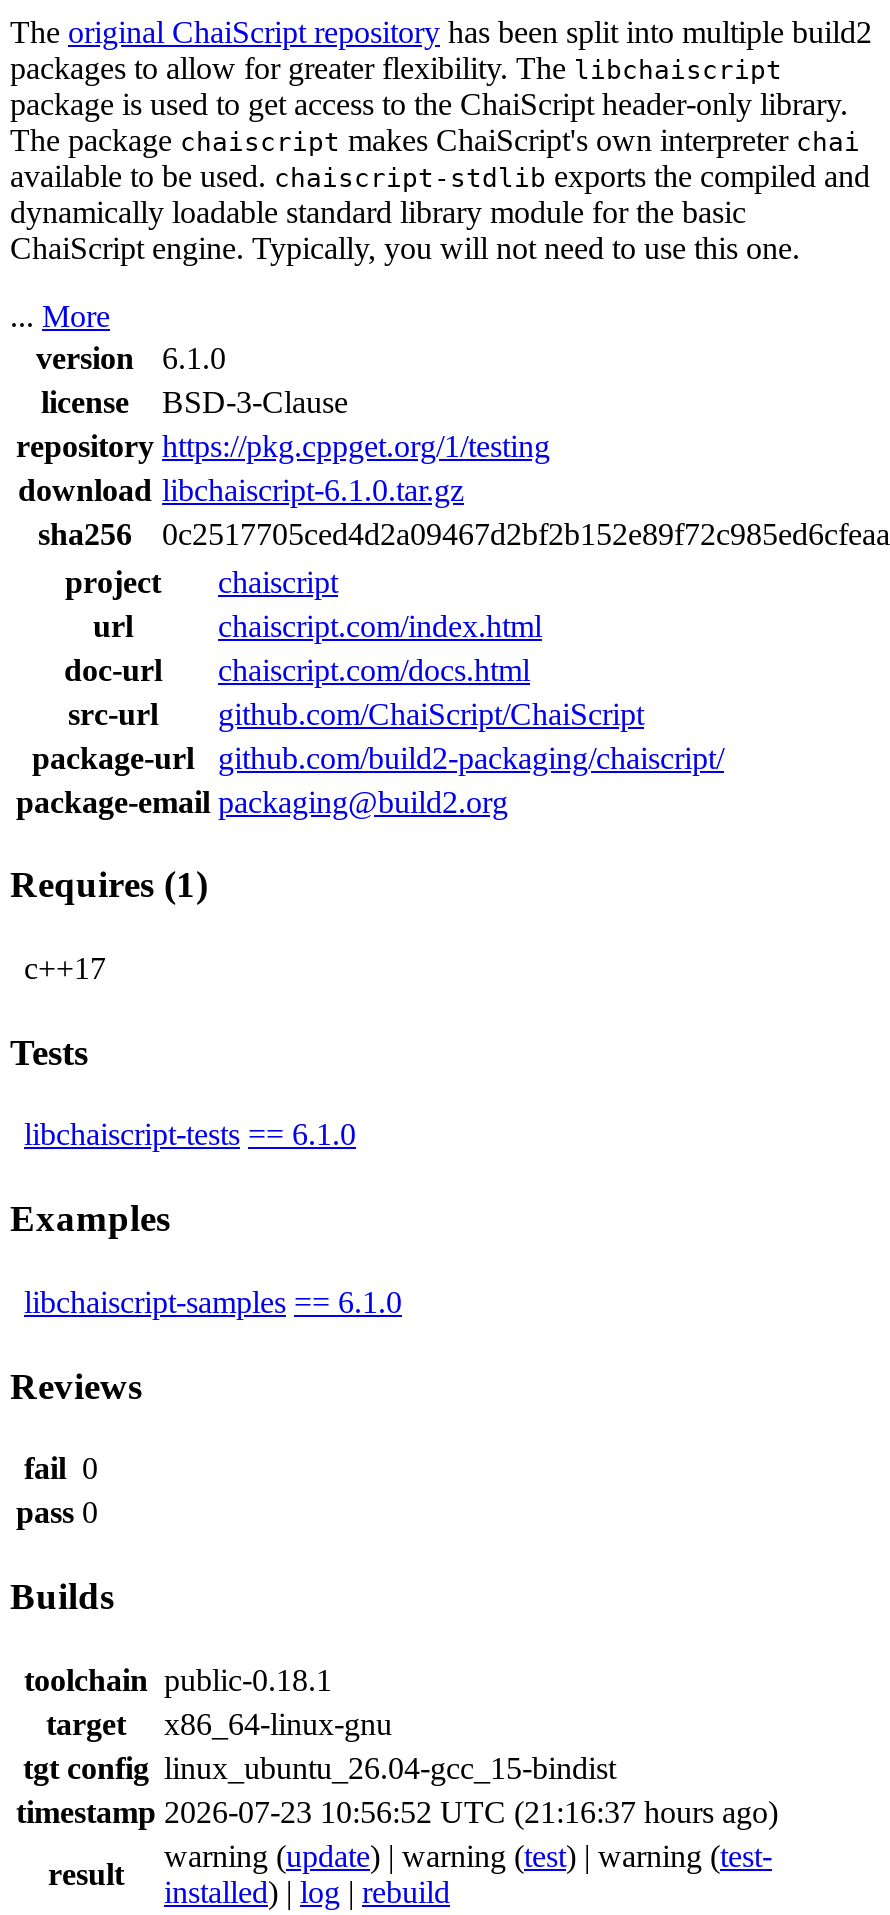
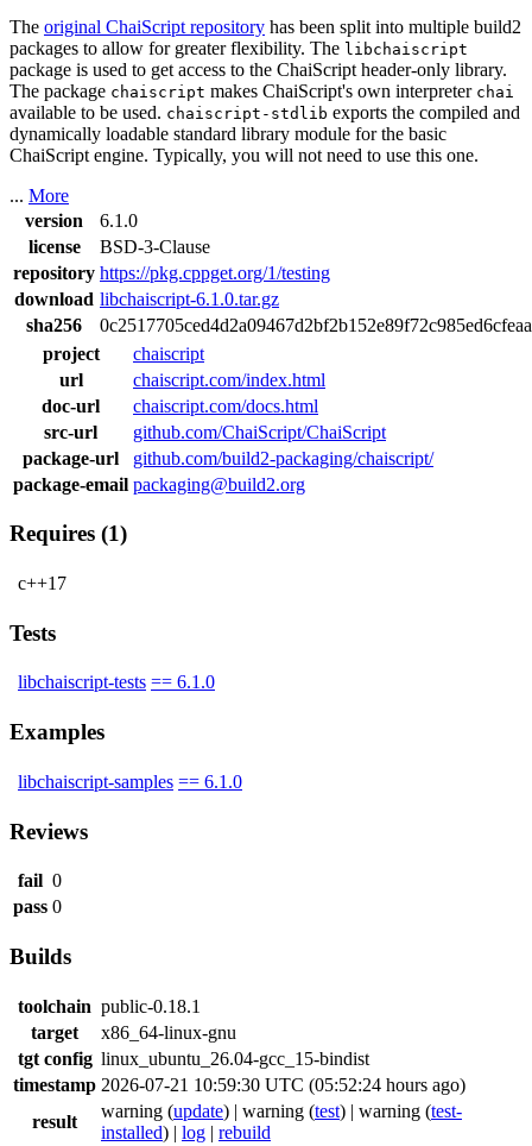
[16,1794,778,1828] timestamp 2026-07-23 10:56:52 UTC (21:16:37 hours ago) -> [13,1074,465,1095] timestamp 2026-07-21 10:59:30 UTC (05:52:24 hours ago)

